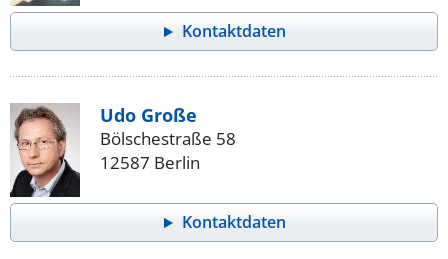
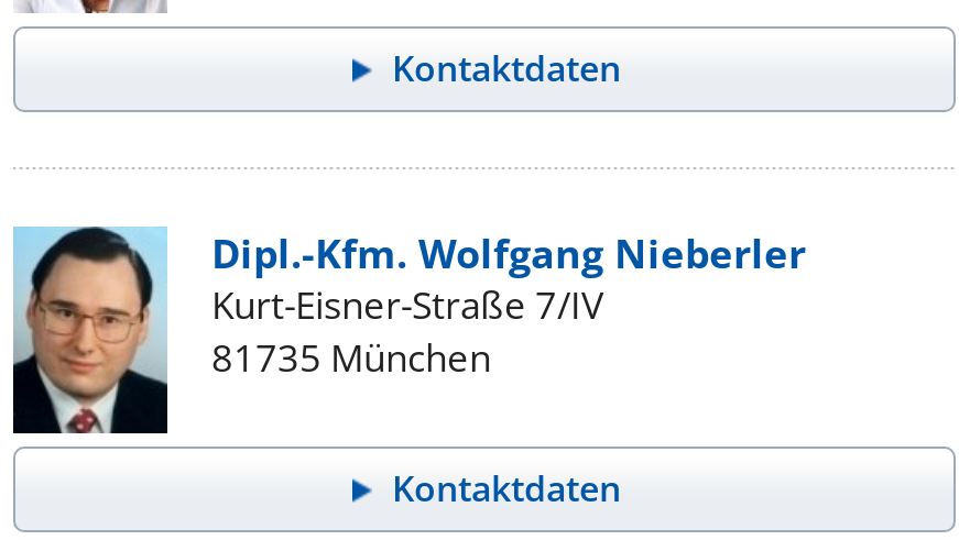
[9,103,236,197] [image] | Udo Große | Bölschestraße 58 | 12587 Berlin -> [11,227,806,436] [image] | Dipl.-Kfm. Wolfgang Nieberler | Kurt-Eisner-Straße 7/IV | 81735 München

